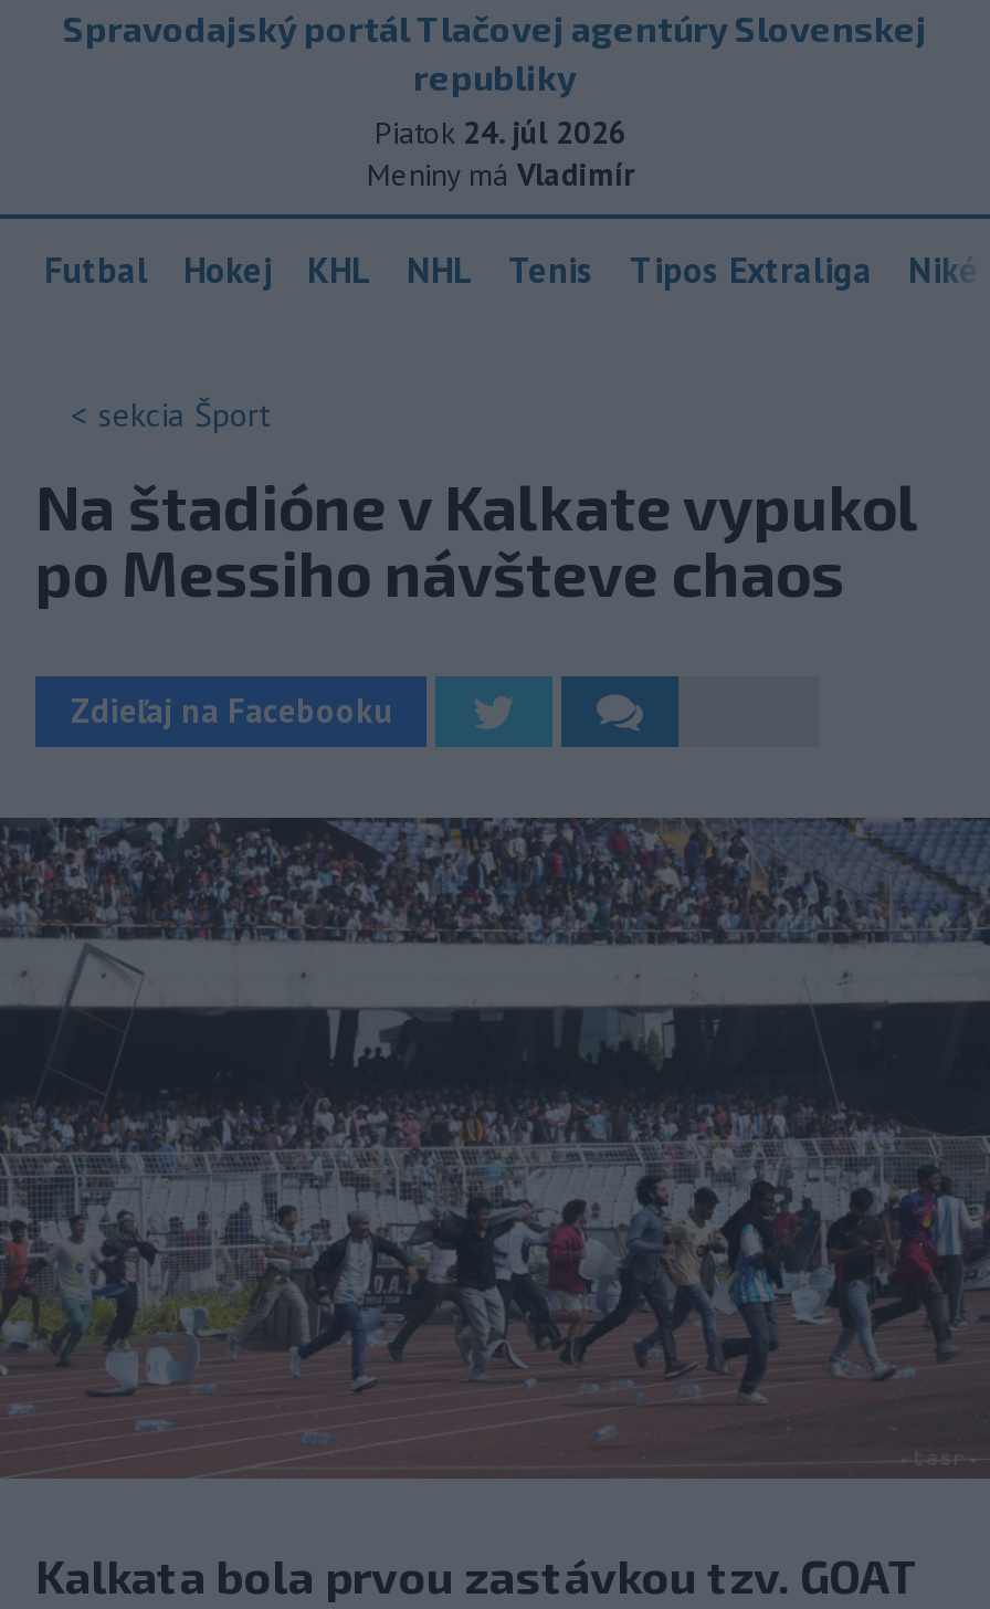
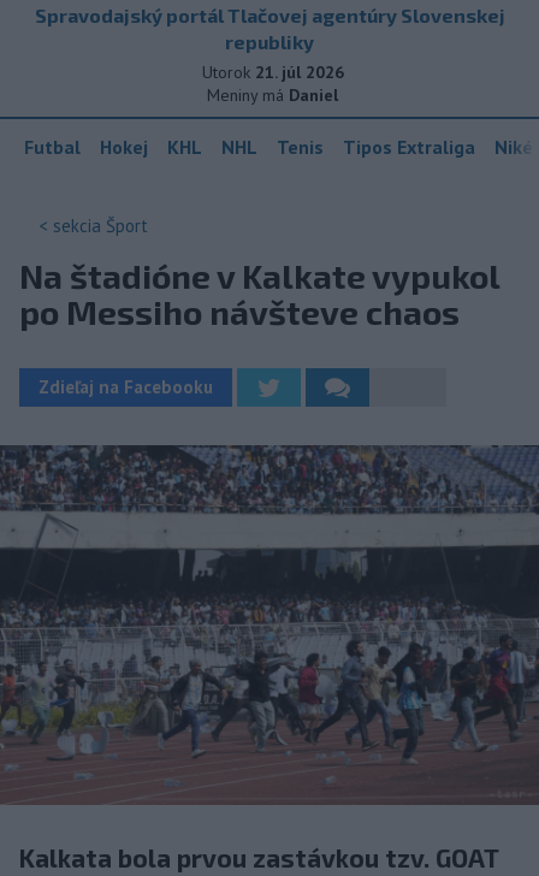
[375,113,626,153] Piatok 24. júl 2026 -> [202,61,343,83] Utorok 21. júl 2026
[367,155,634,194] Meniny má Vladimír -> [207,84,338,106] Meniny má Daniel

